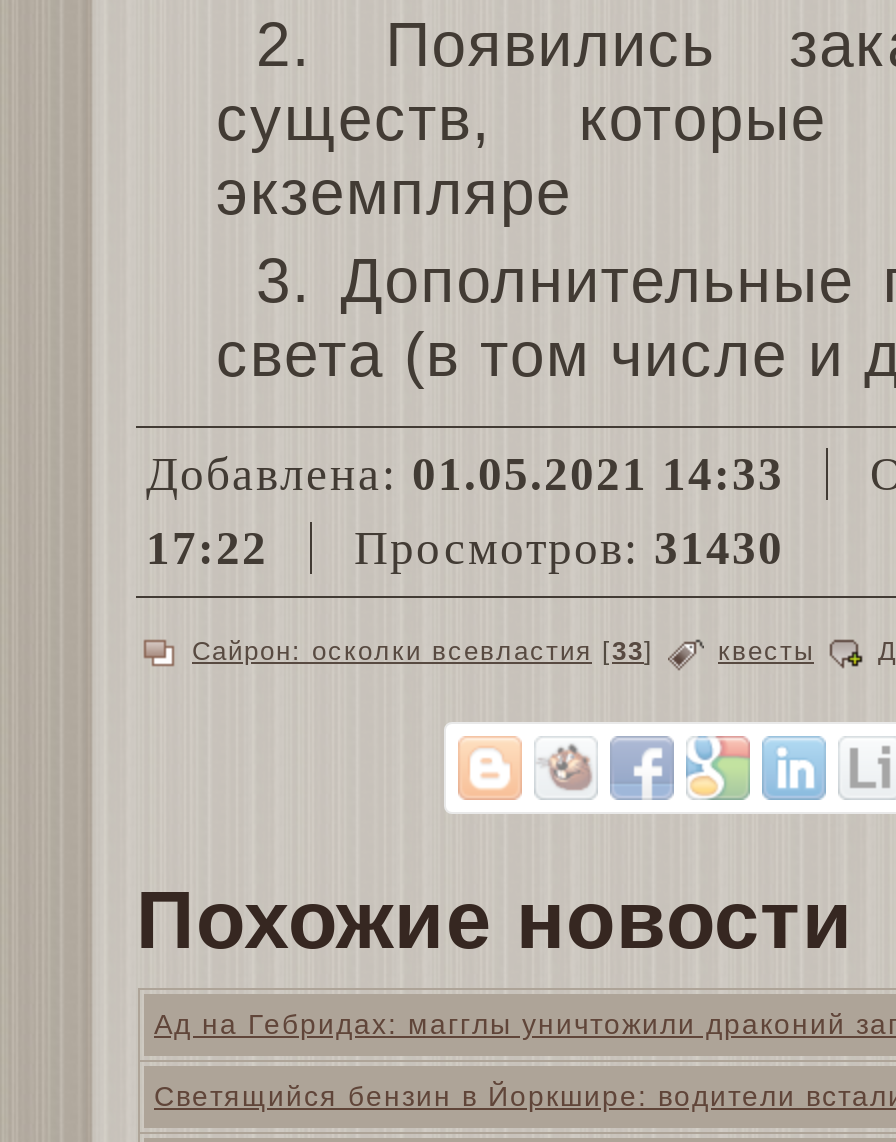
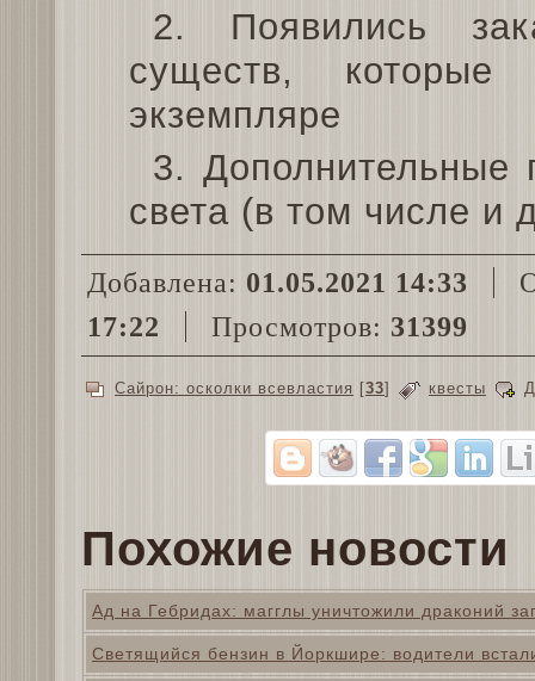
[146,523,784,575] 17:22 Просмотров: 31430 -> [87,312,468,343] 17:22 Просмотров: 31399

